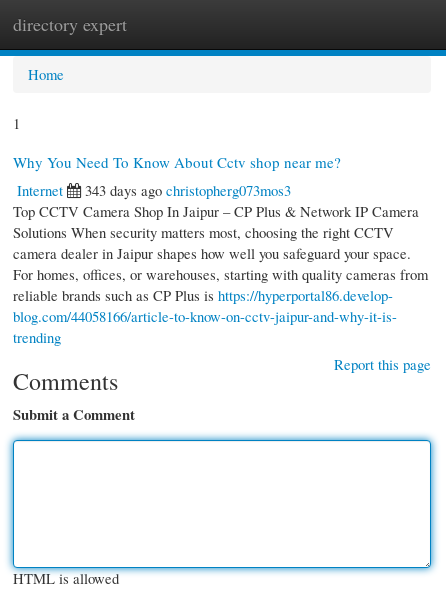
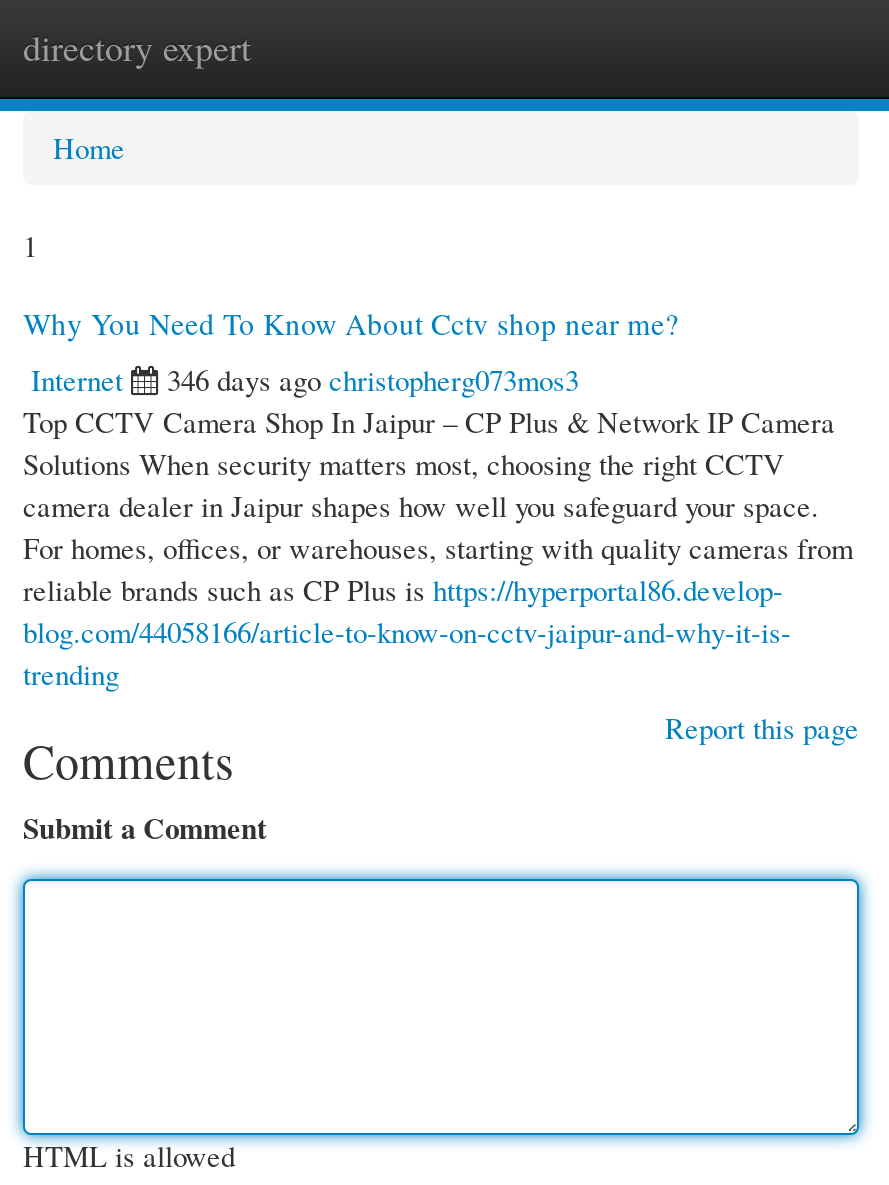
[85,180,291,200] 343 days ago christopherg073mos3 -> [167,359,579,399] 346 days ago christopherg073mos3

